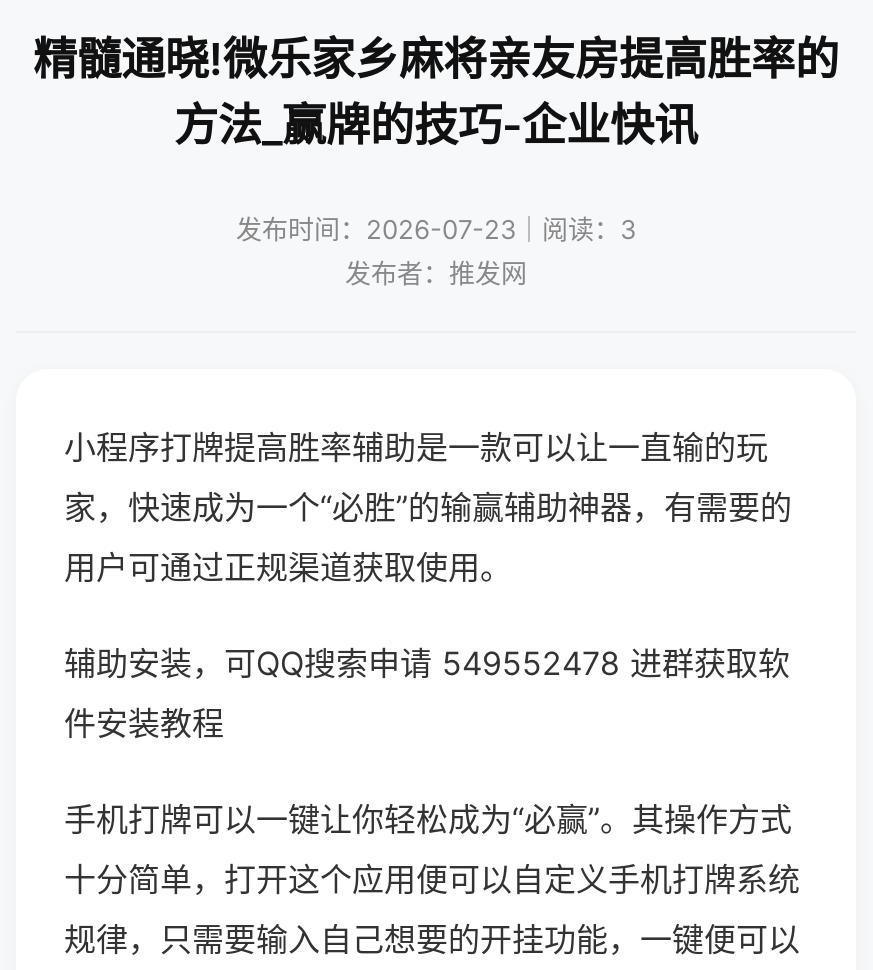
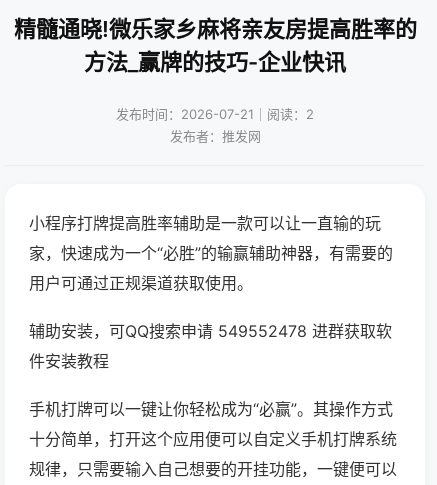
[236,213,636,245] 发布时间：2026-07-23｜阅读：3 -> [116,106,314,122] 发布时间：2026-07-21｜阅读：2

